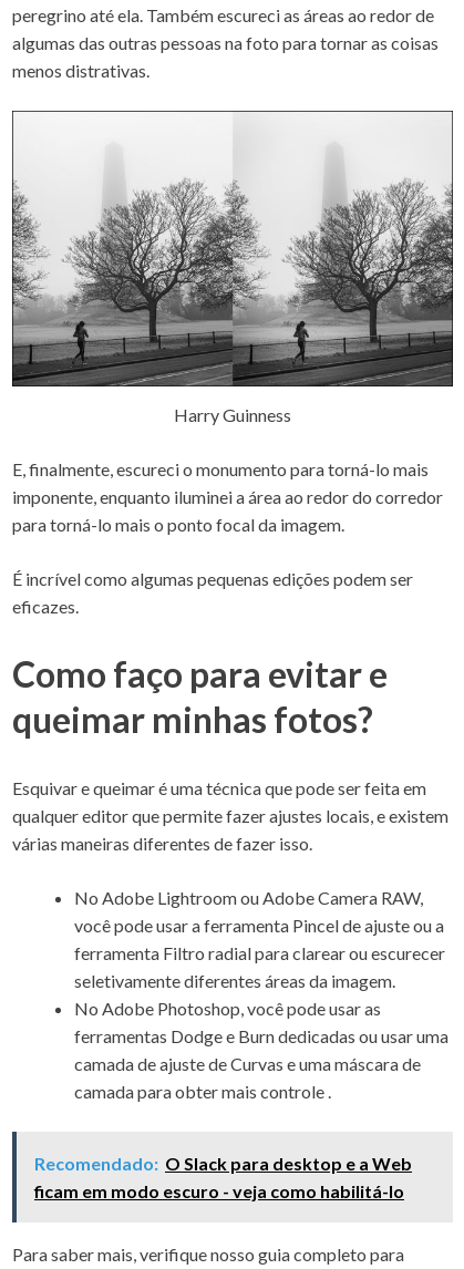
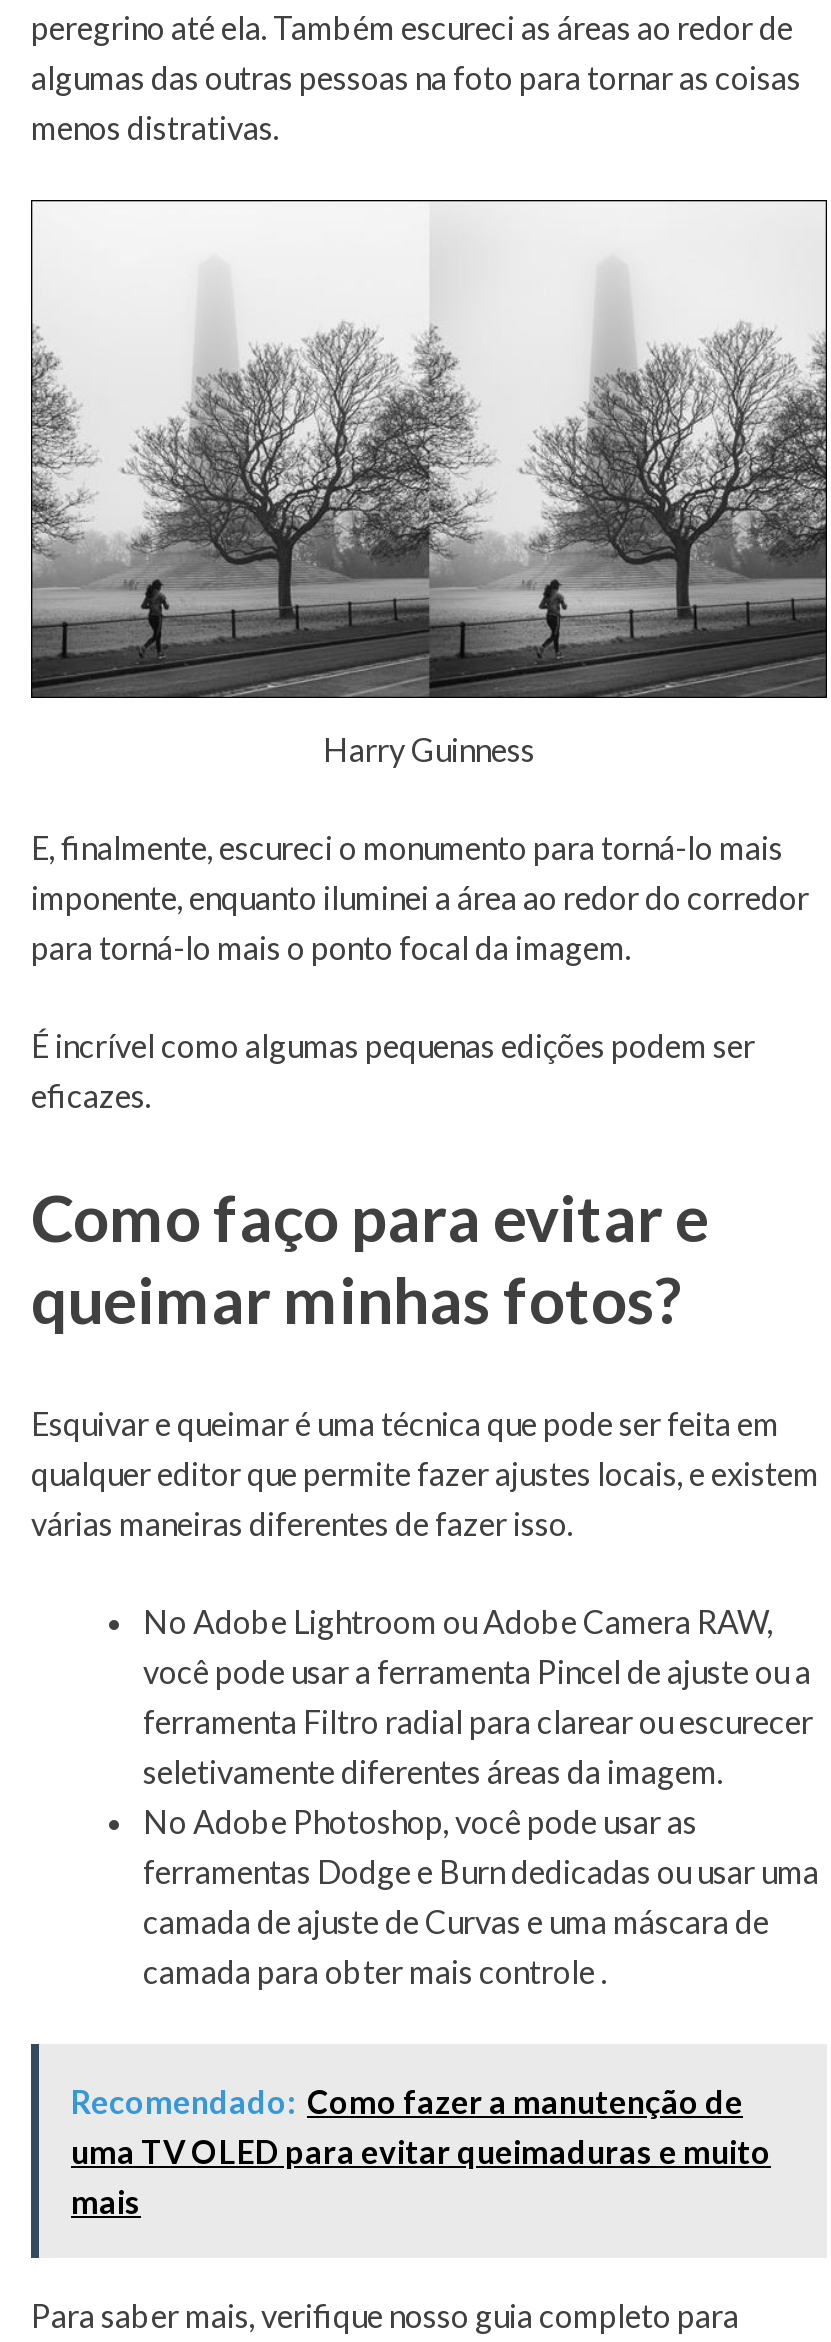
[34,1153,412,1202] Recomendado: O Slack para desktop e a Web | ficam em modo escuro - veja como habilitá-lo -> [71,2082,771,2220] Recomendado: Como fazer a manutenção de | uma TV OLED para evitar queimaduras e muito | mais

